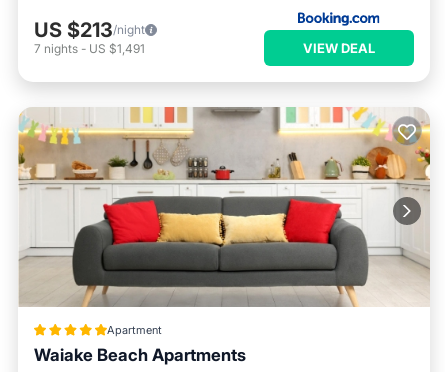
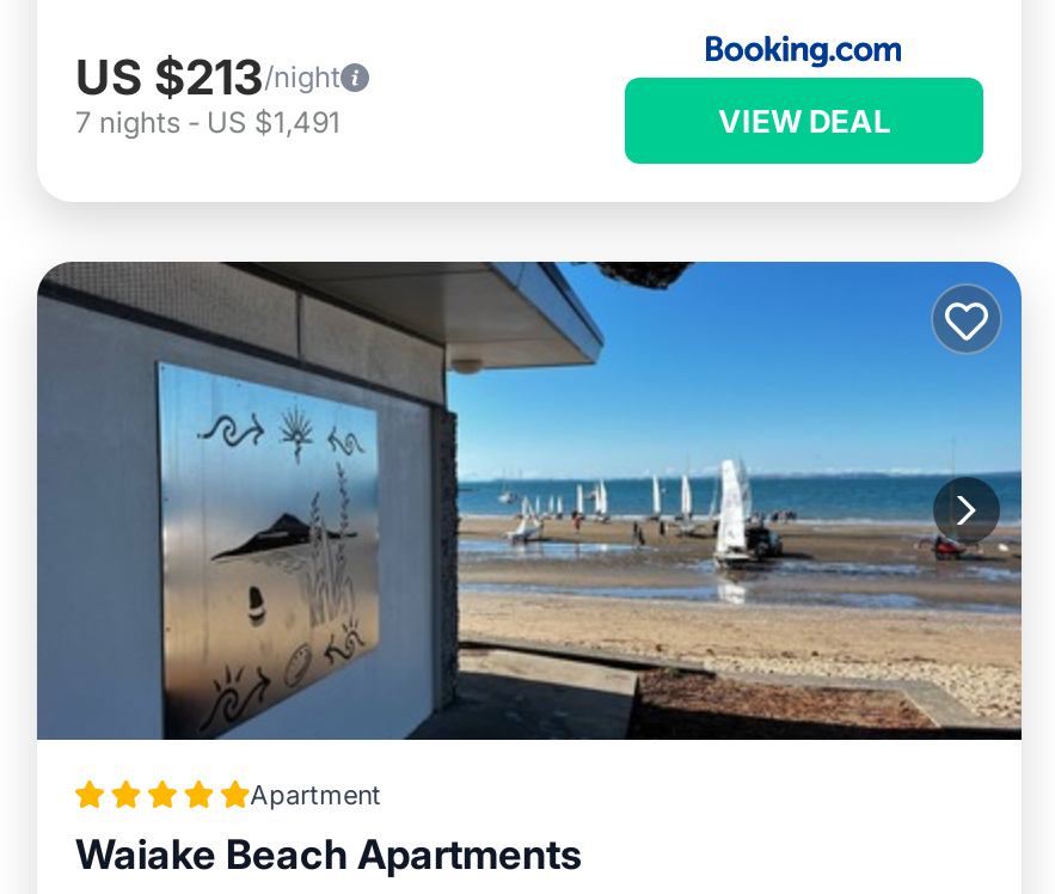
[18,106,431,307] [image] -> [35,259,1024,742] [image]

